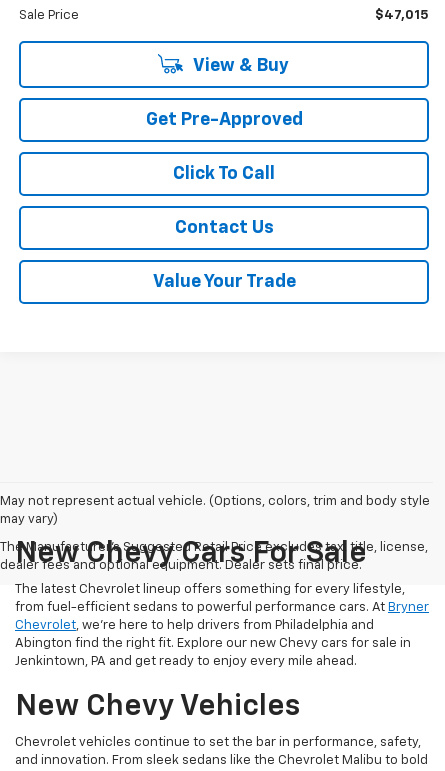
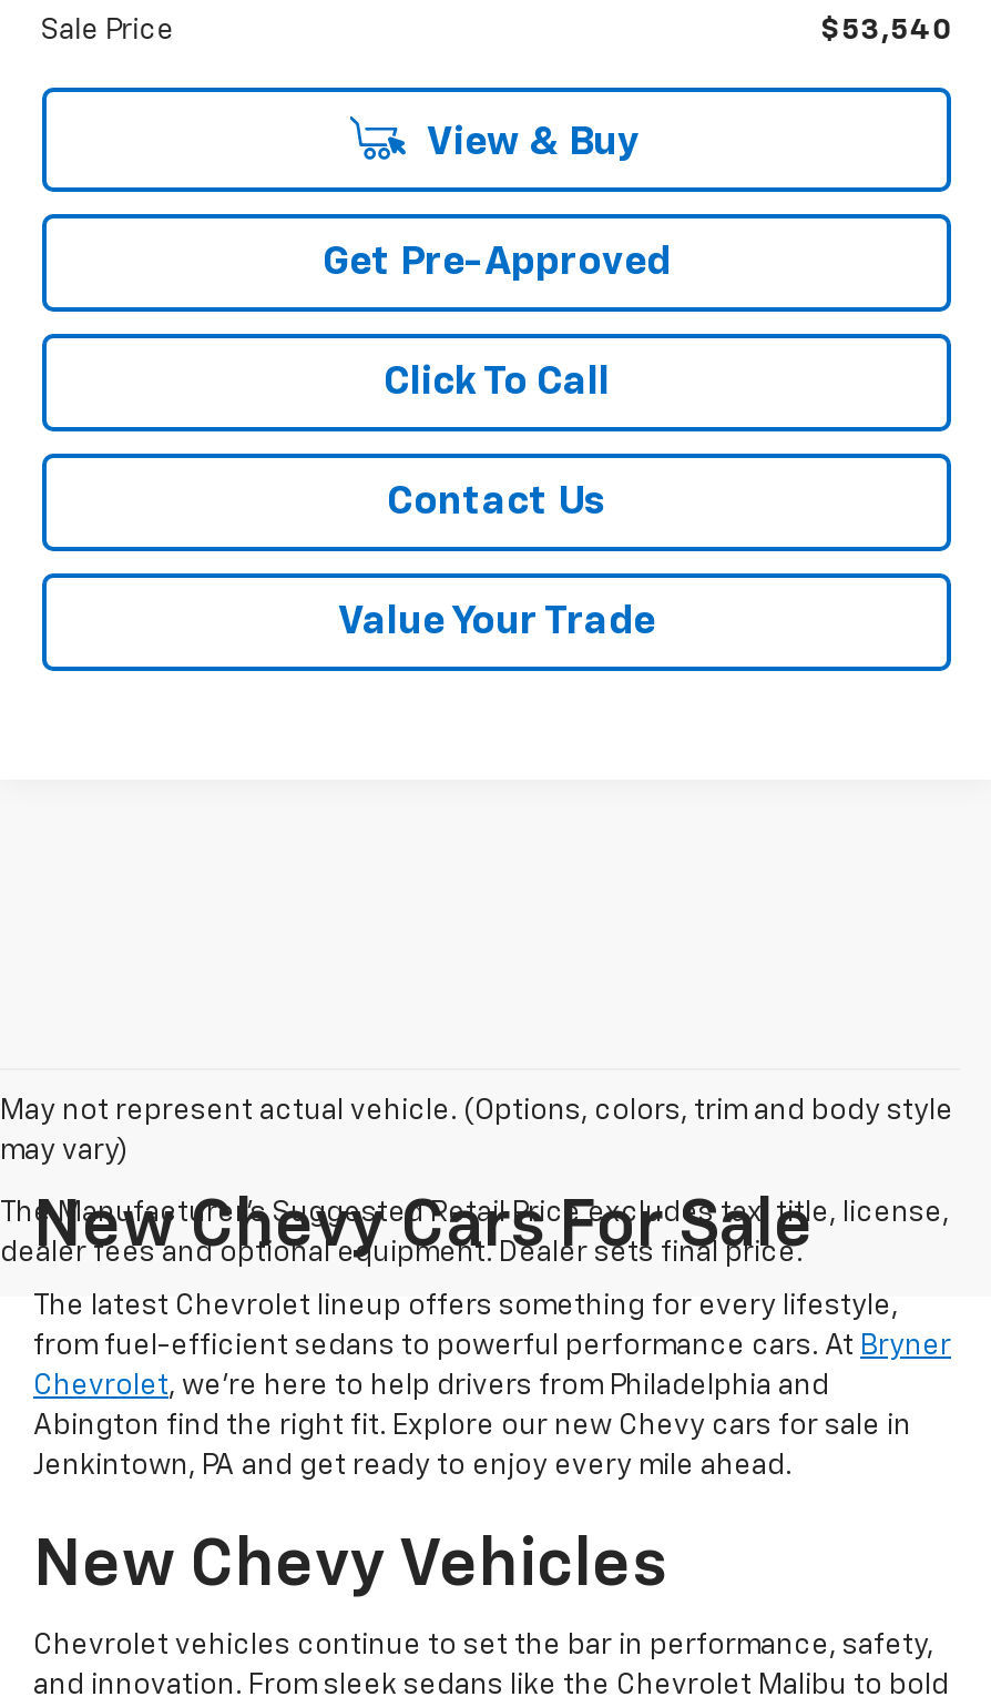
[375,9,429,22] $47,015 -> [821,16,952,45] $53,540

